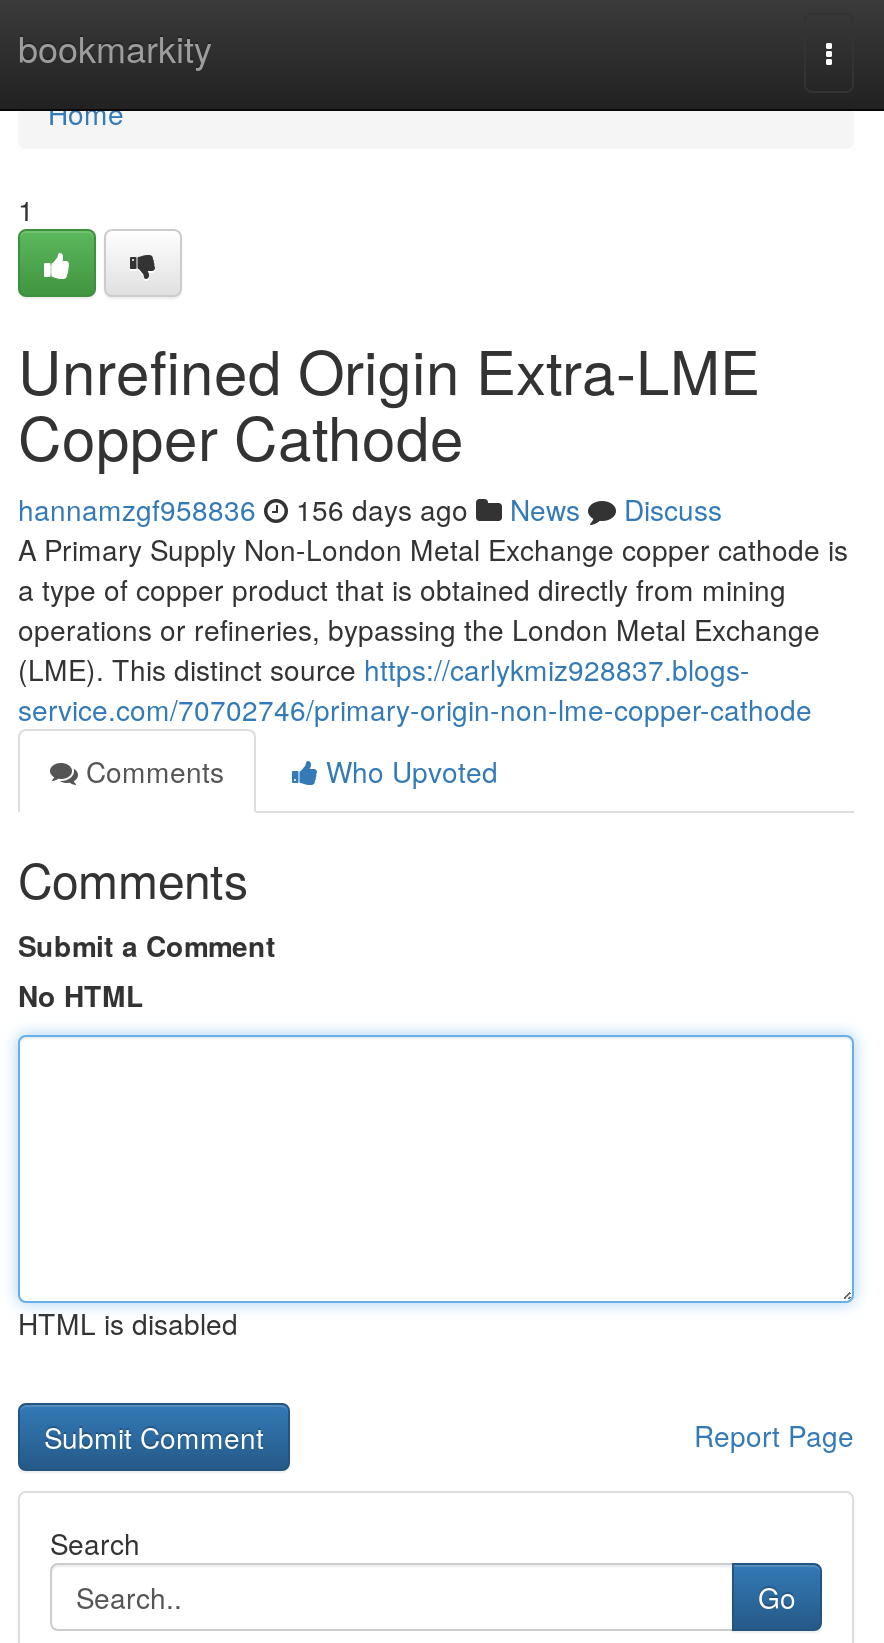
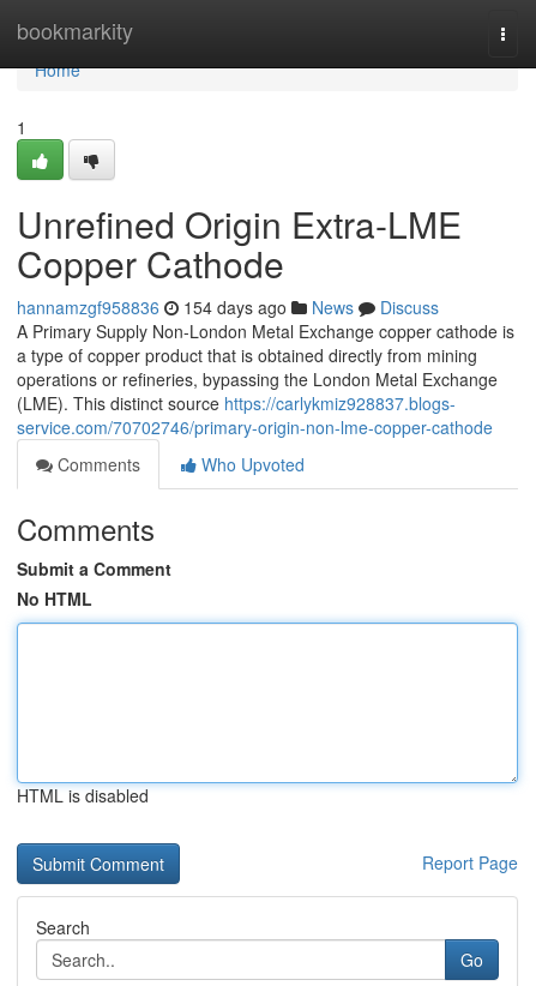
[18,489,722,529] hannamzgf958836 156 days ago News Discuss -> [17,295,439,319] hannamzgf958836 154 days ago News Discuss

